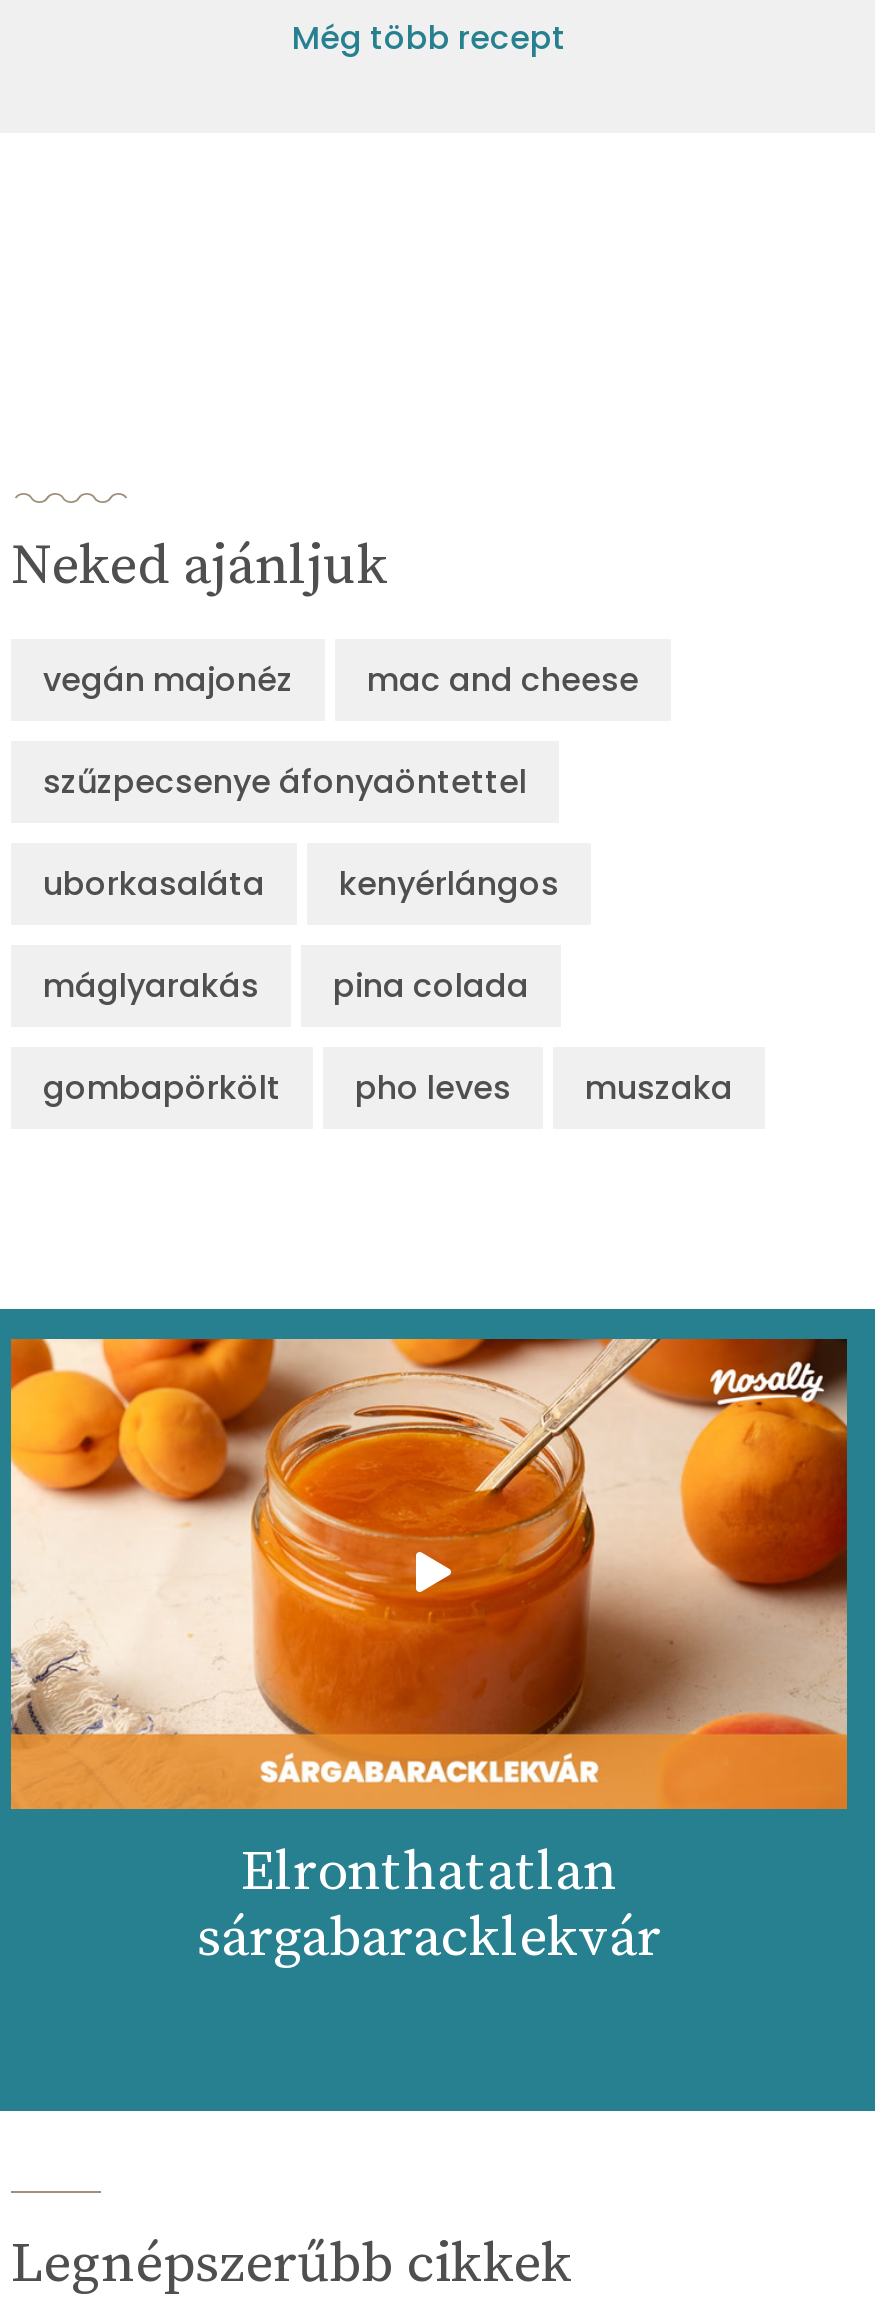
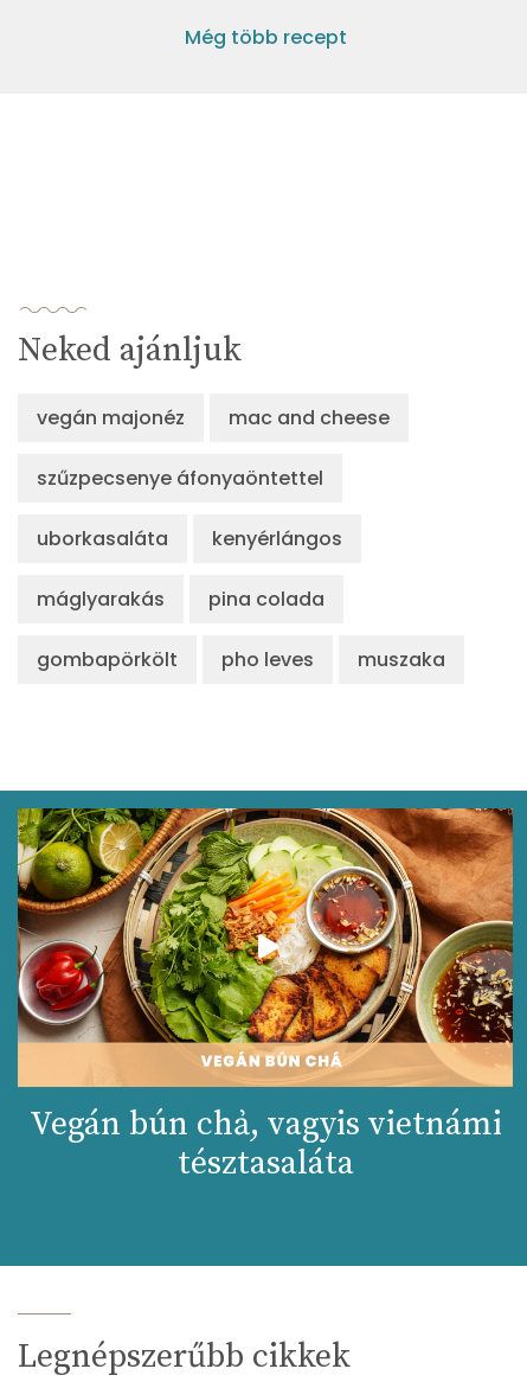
[9,1337,849,1973] [image] | Elronthatatlan | sárgabaracklekvár -> [17,807,514,1184] [image] | Vegán bún chả, vagyis vietnámi | tésztasaláta

